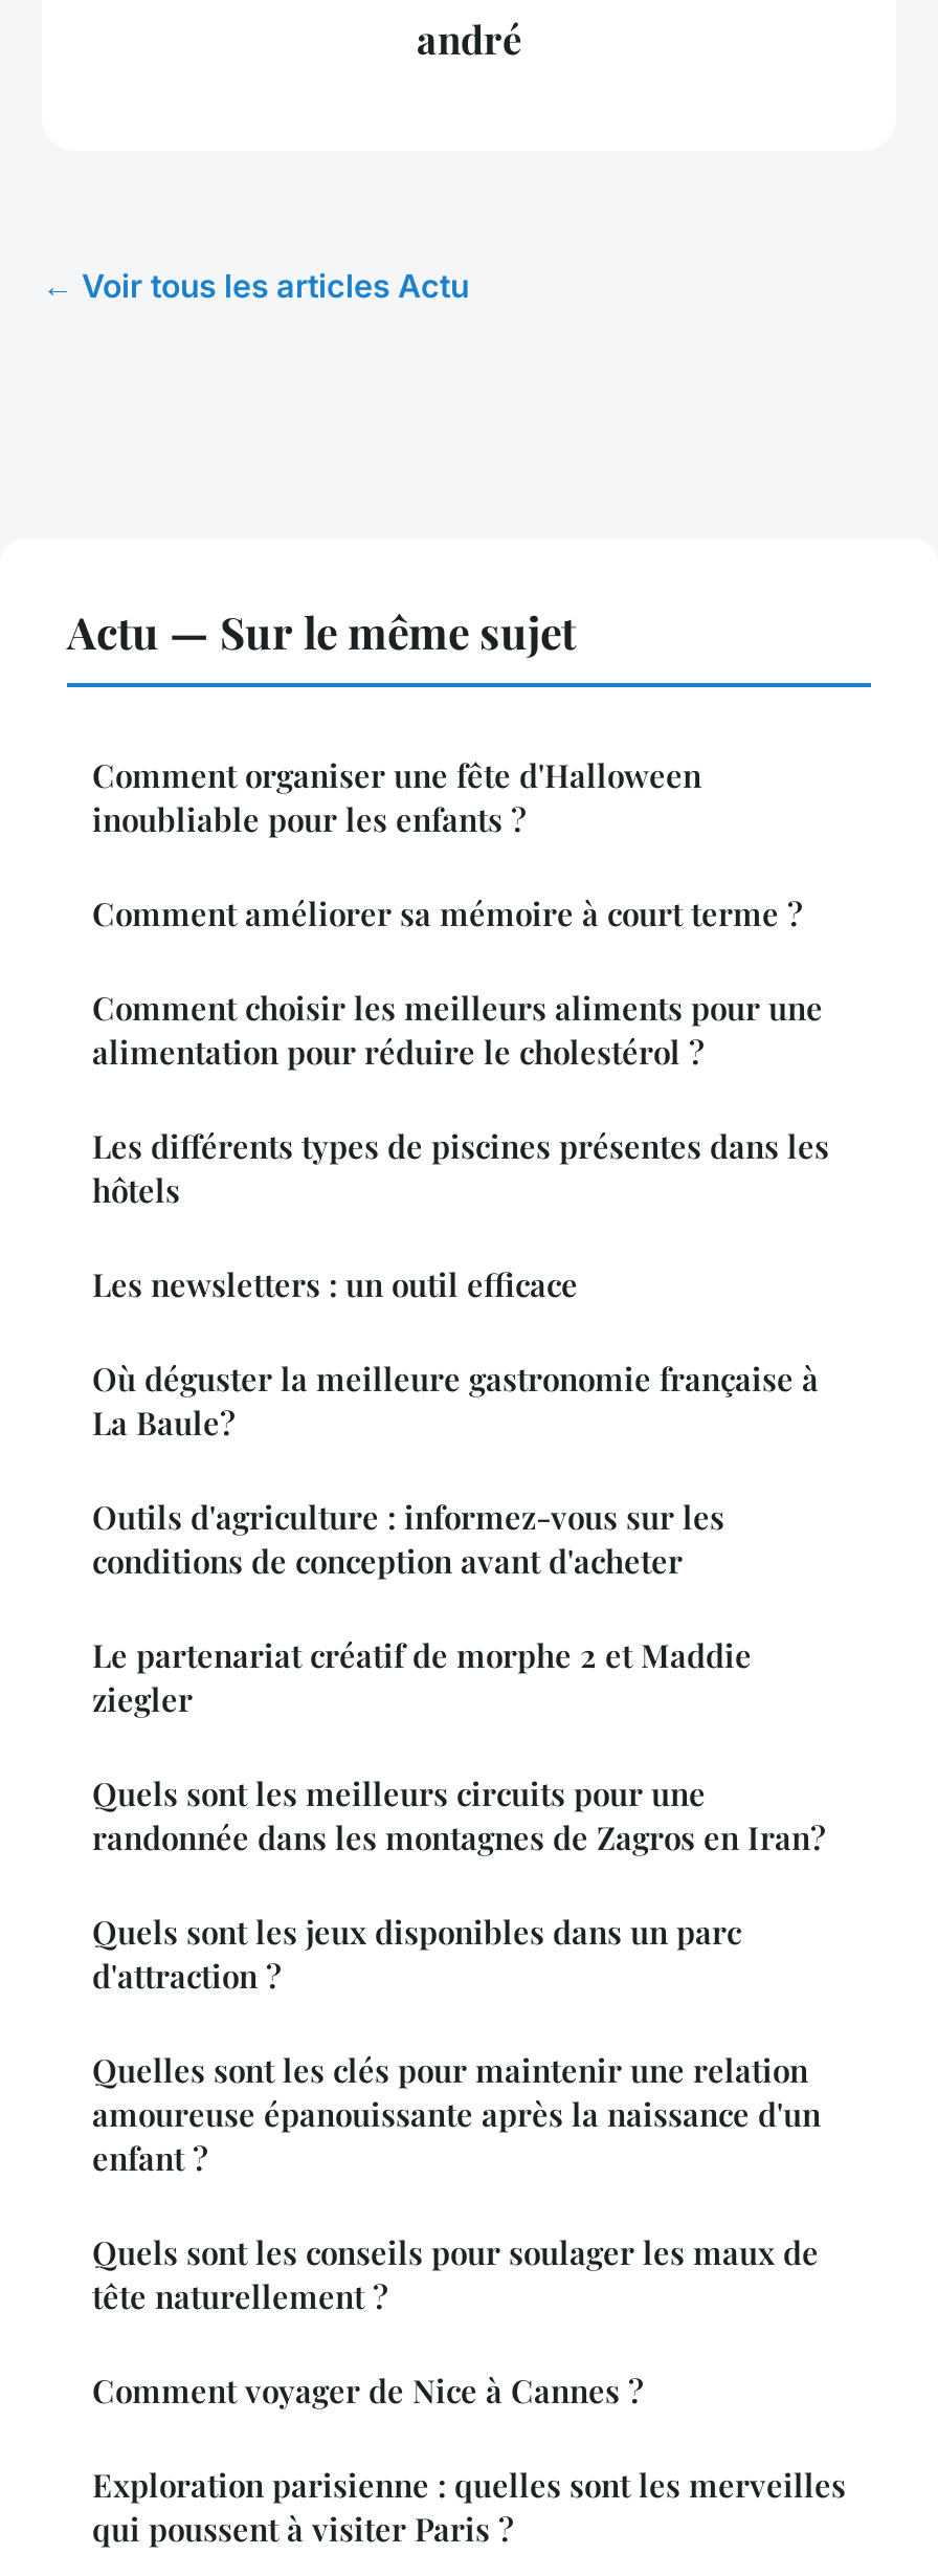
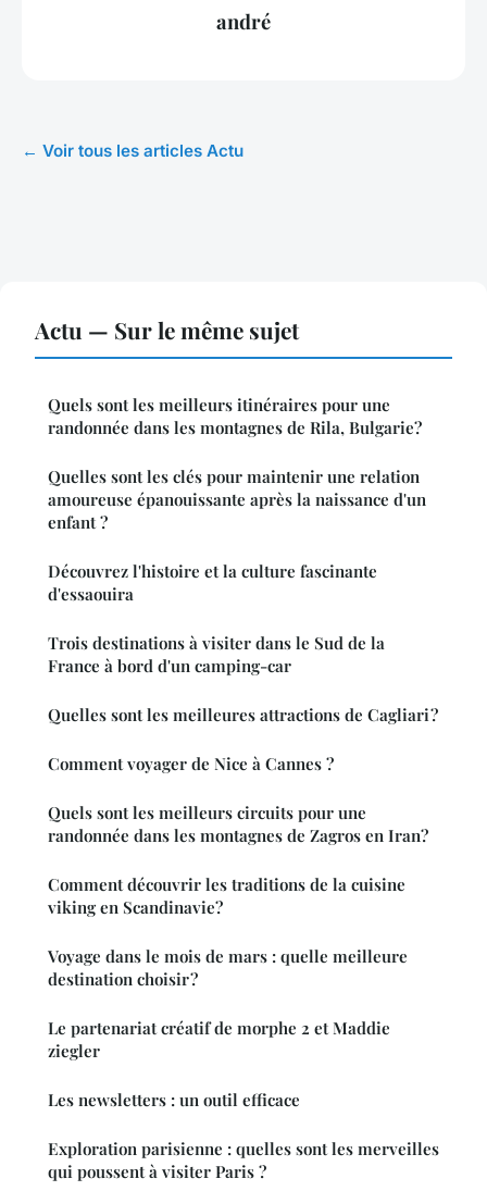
[92,754,829,1996] Comment organiser une fête d'Halloween | inoubliable pour les enfants ? | Comment améliorer sa mémoire à court terme ? | Comment choisir les meilleurs aliments pour une | alimentation pour réduire le cholestérol ? | Les différents types de piscines présentes dans les | hôtels | Où déguster la meilleure gastronomie française à | La Baule? | Outils d'agriculture : informez-vous sur les | conditions de conception avant d'acheter | Quels sont les jeux disponibles dans un parc | d'attraction ? -> [48,393,422,438] Quels sont les meilleurs itinéraires pour une | randonnée dans les montagnes de Rila, Bulgarie?
moved [92,1263,752,1719] -> [48,1017,390,1110]: Le partenariat créatif de morphe 2 et Maddie | ziegler | Les newsletters : un outil efficace
moved [92,1772,825,1858] -> [48,801,428,846]: Quels sont les meilleurs circuits pour une | randonnée dans les montagnes de Zagros en Iran?
moved [92,2048,821,2178] -> [48,465,426,533]: Quelles sont les clés pour maintenir une relation | amoureuse épanouissante après la naissance d'un | enfant ?
[92,2231,819,2317] Quels sont les conseils pour soulager les maux de | tête naturellement ? -> [48,560,438,725] Découvrez l'histoire et la culture fascinante | d'essaouira | Trois destinations à visiter dans le Sud de la | France à bord d'un camping-car | Quelles sont les meilleures attractions de Cagliari ?
moved [92,2369,643,2411] -> [48,752,334,774]: Comment voyager de Nice à Cannes ?
none -> [48,873,408,989] Comment découvrir les traditions de la cuisine | viking en Scandinavie? | Voyage dans le mois de mars : quelle meilleure | destination choisir ?

